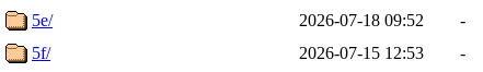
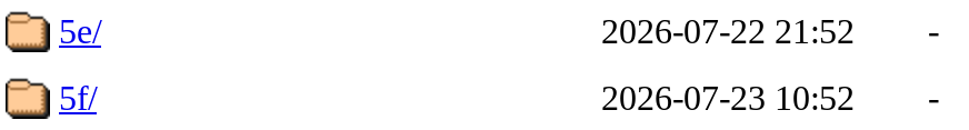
[299,11,424,29] 2026-07-18 09:52 -> [601,12,855,50] 2026-07-22 21:52
[299,44,424,62] 2026-07-15 12:53 -> [601,79,855,116] 2026-07-23 10:52

